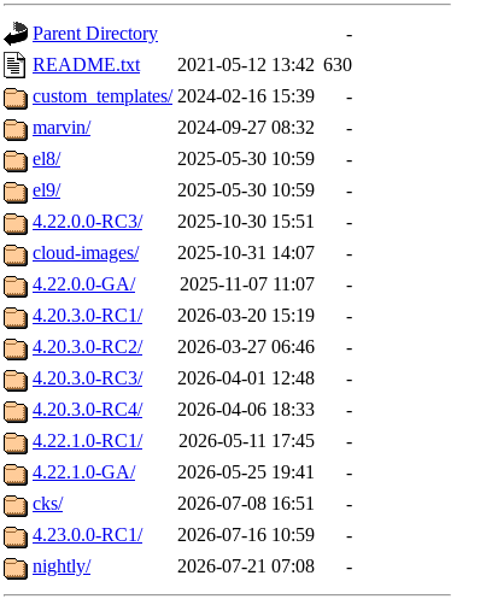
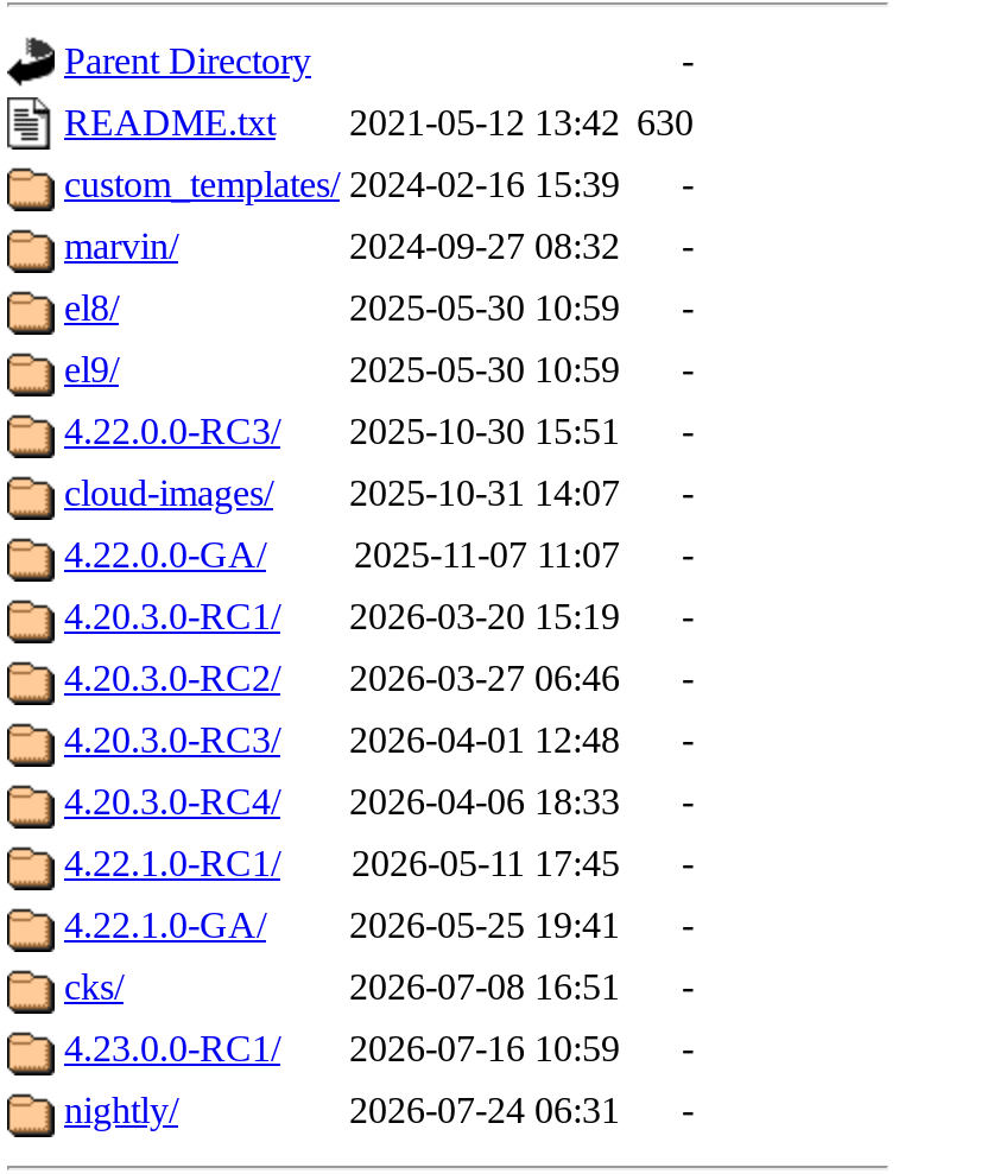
[177,556,315,577] 2026-07-21 07:08 -> [349,1091,620,1131] 2026-07-24 06:31

